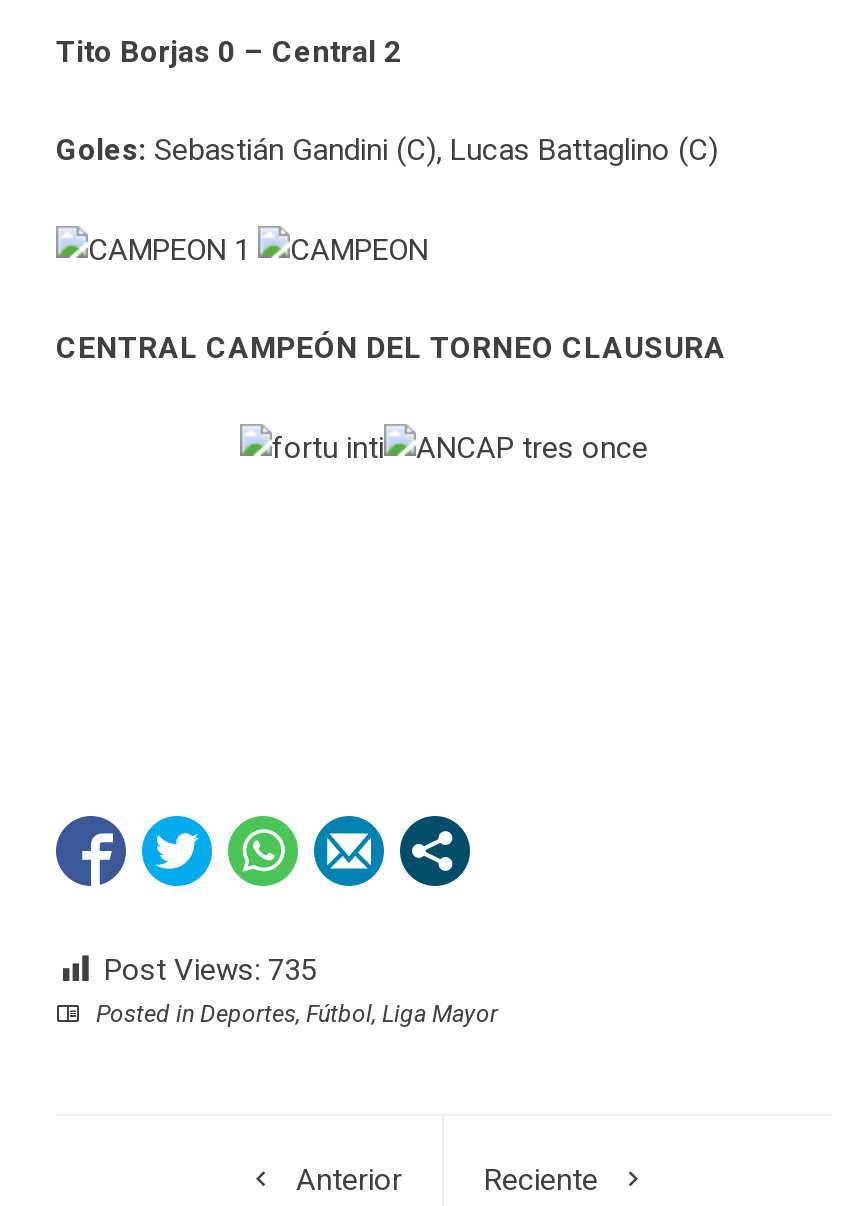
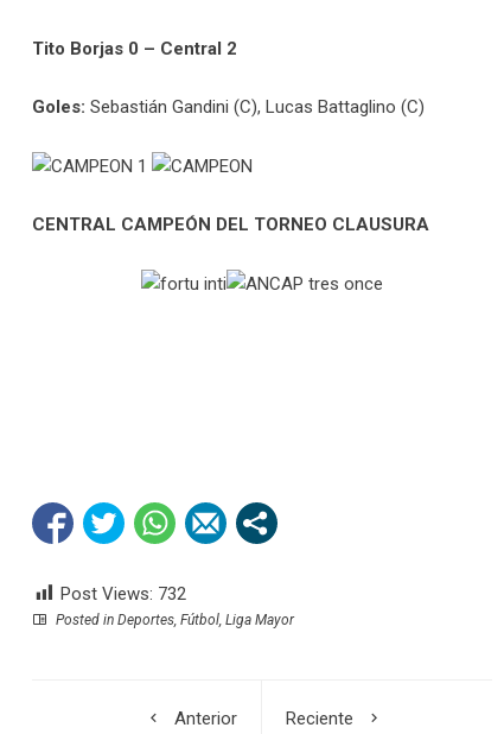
[104,951,316,987] Post Views: 735 -> [60,583,186,604] Post Views: 732

